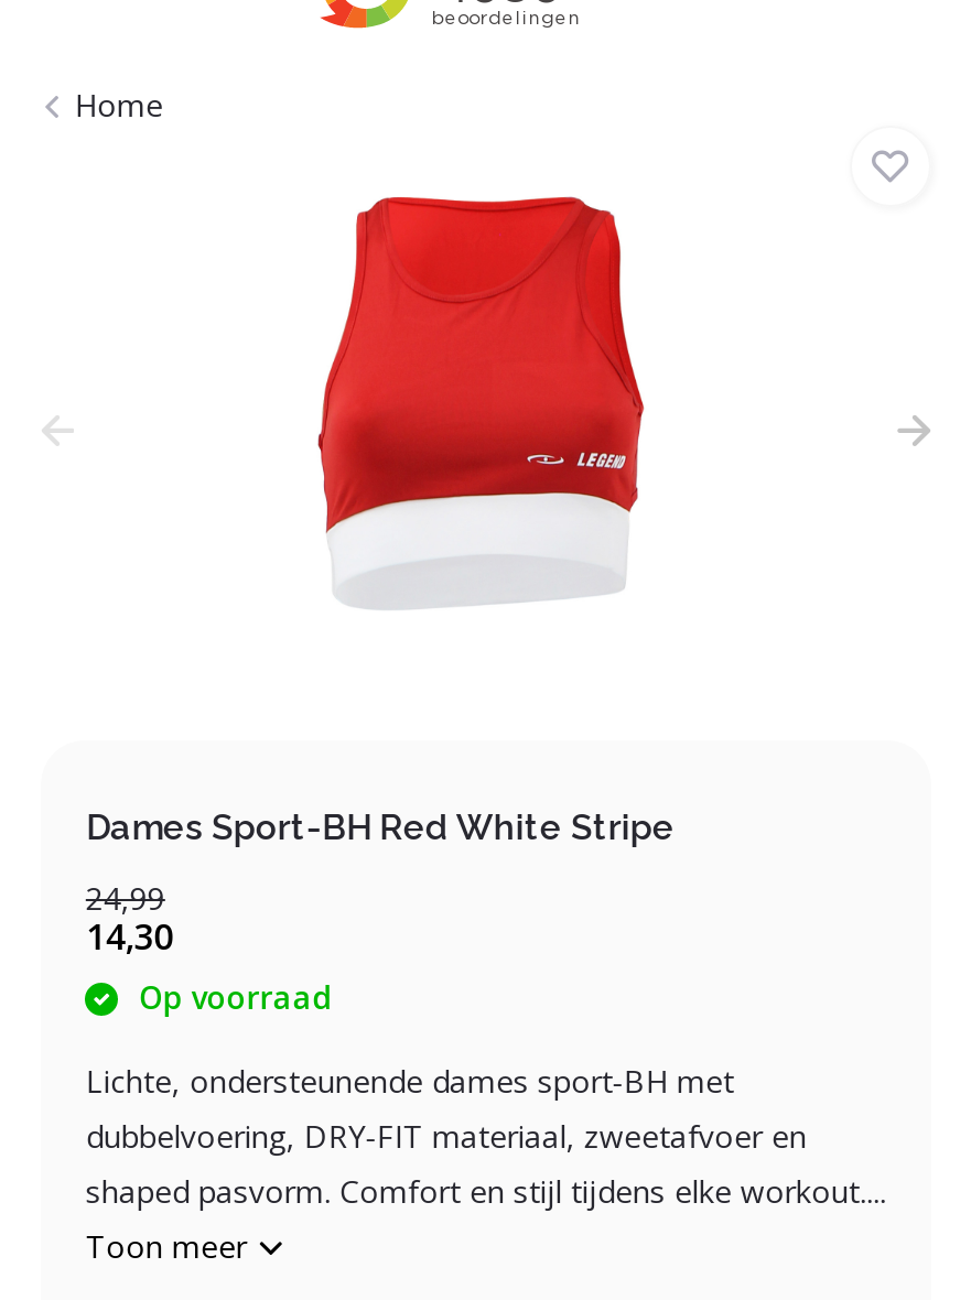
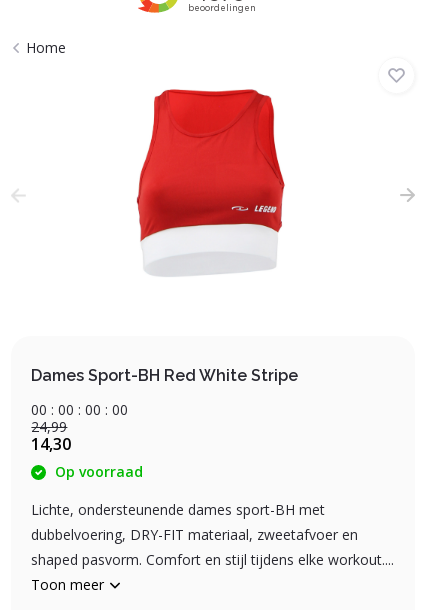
none -> [31,400,128,419] 00: 00: 00: 00

